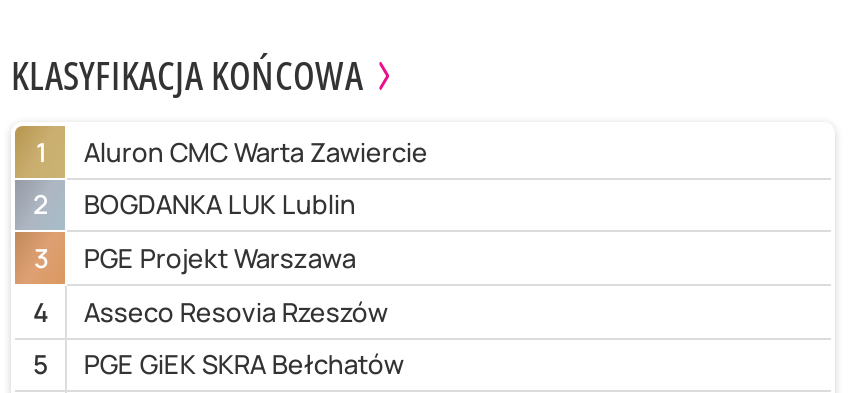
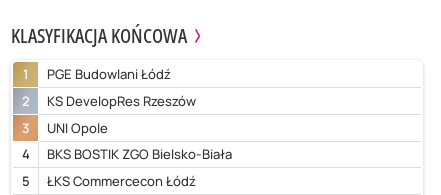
[84,134,428,170] Aluron CMC Warta Zawiercie -> [47,65,171,83] PGE Budowlani Łódź
[84,187,356,223] BOGDANKA LUK Lublin -> [47,92,196,110] KS DevelopRes Rzeszów
[84,240,356,276] PGE Projekt Warszawa -> [47,119,108,137] UNI Opole
[84,294,388,330] Asseco Resovia Rzeszów -> [47,145,232,163] BKS BOSTIK ZGO Bielsko-Biała
[84,347,404,383] PGE GiEK SKRA Bełchatów -> [47,172,196,190] ŁKS Commercecon Łódź

